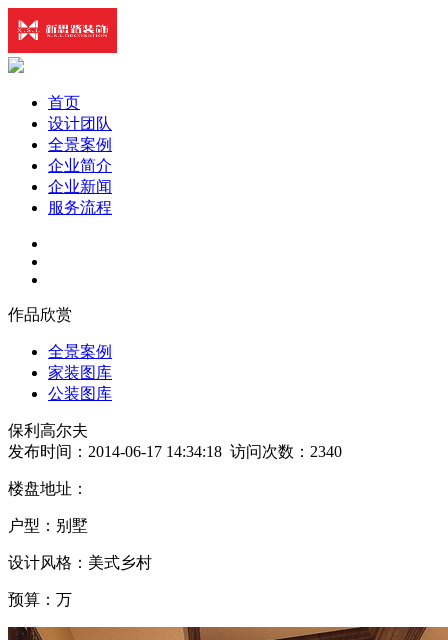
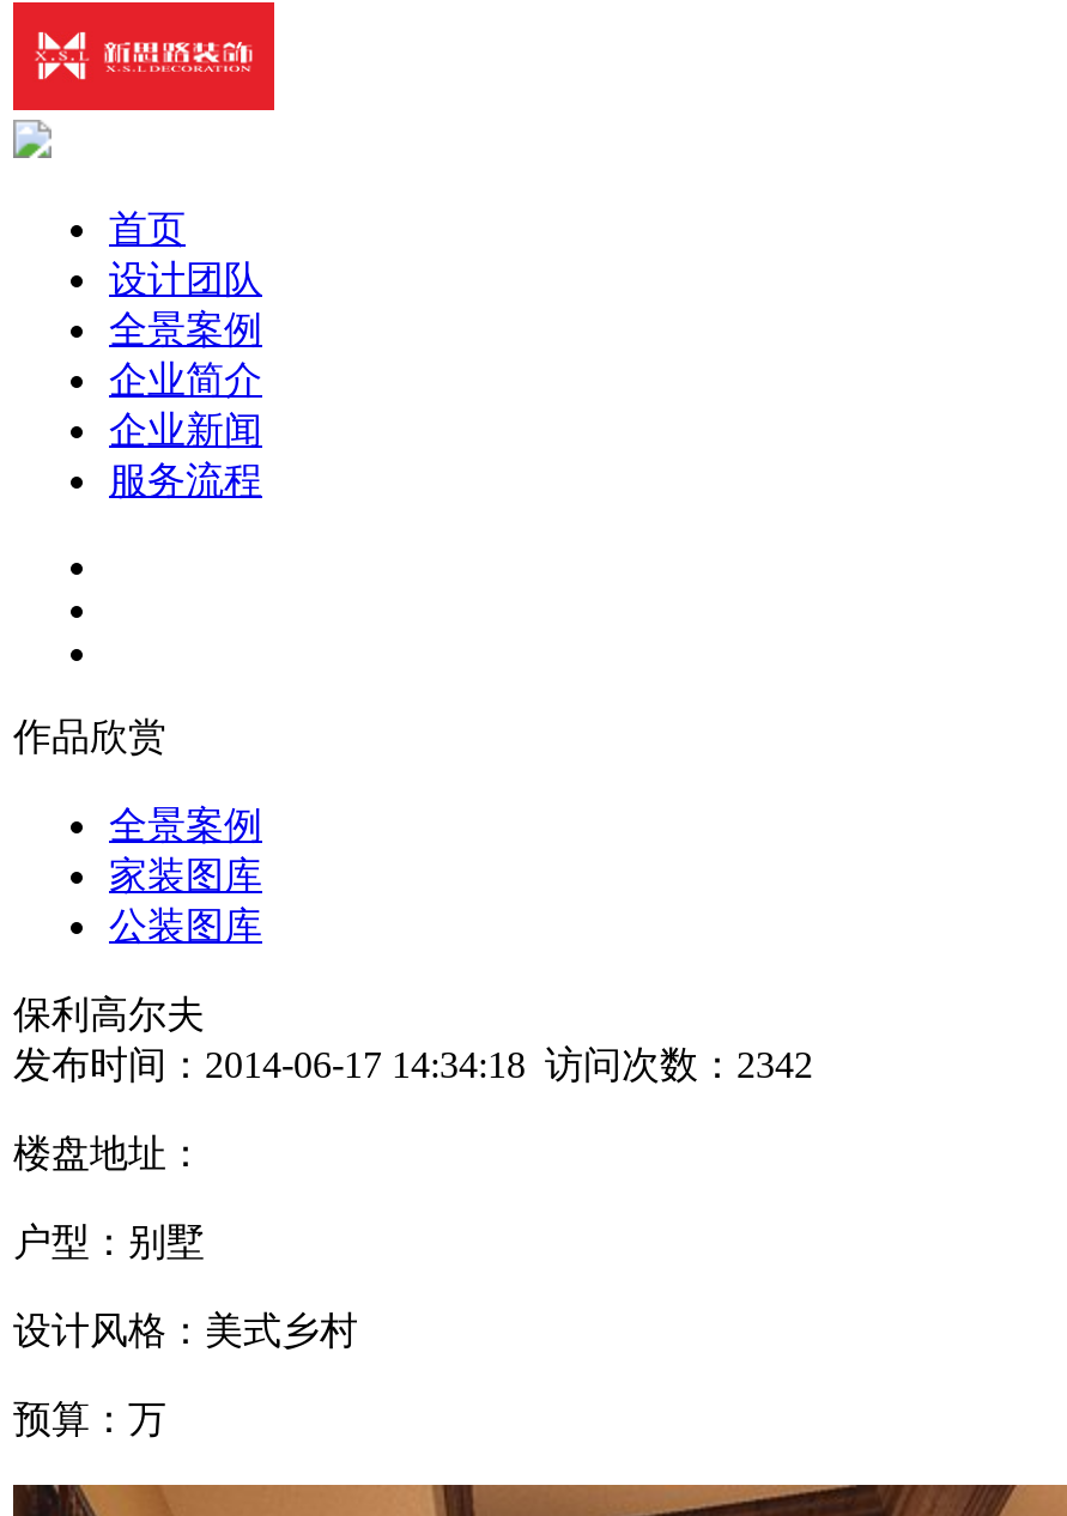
[8,443,342,460] 发布时间：2014-06-17 14:34:18 访问次数：2340 -> [13,1044,813,1085] 发布时间：2014-06-17 14:34:18 访问次数：2342

